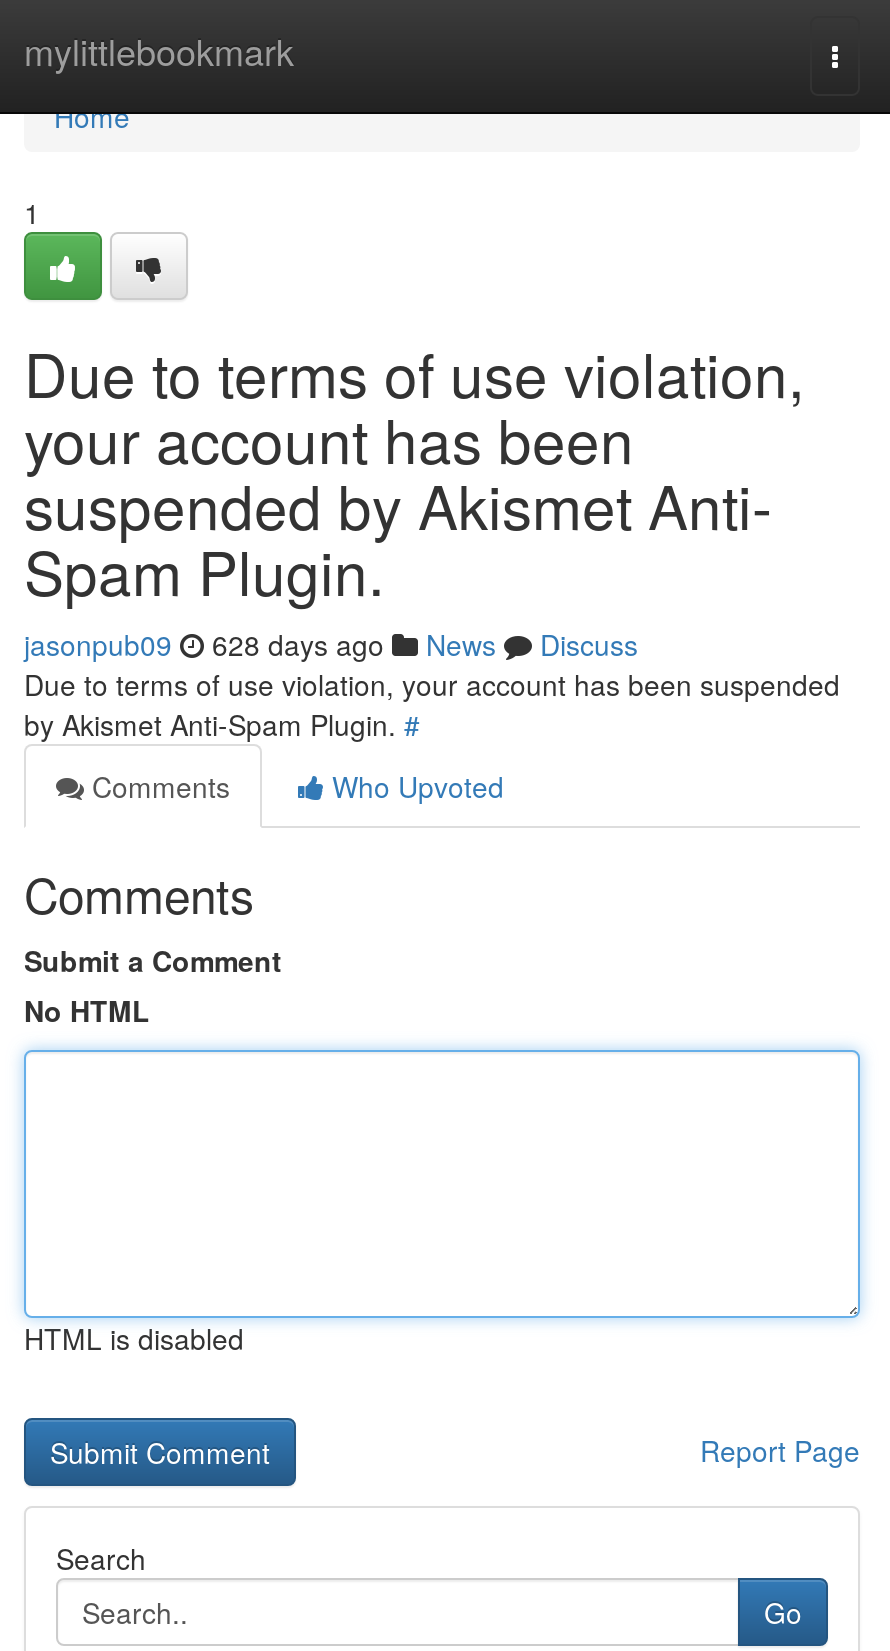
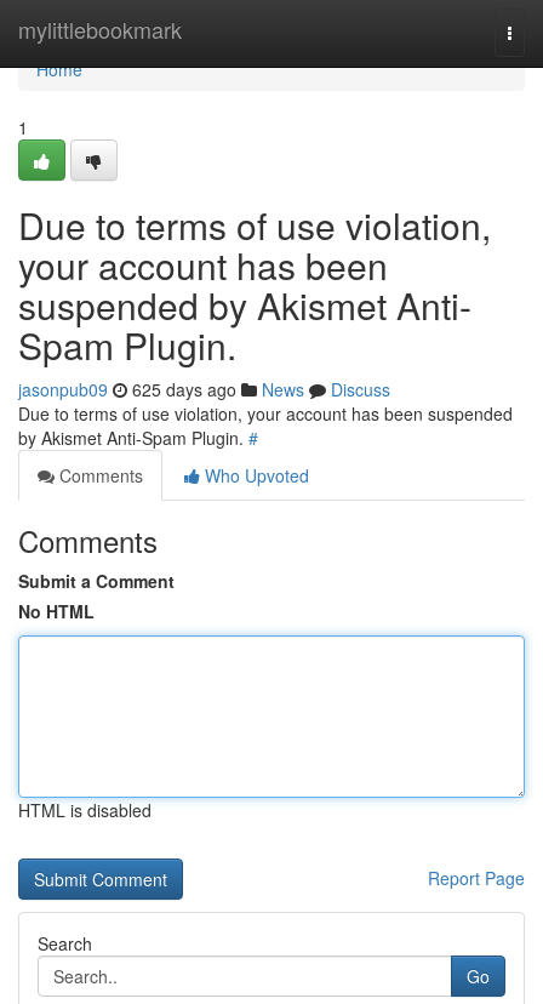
[24,624,638,664] jasonpub09 628 days ago News Discuss -> [18,377,390,401] jasonpub09 625 days ago News Discuss

